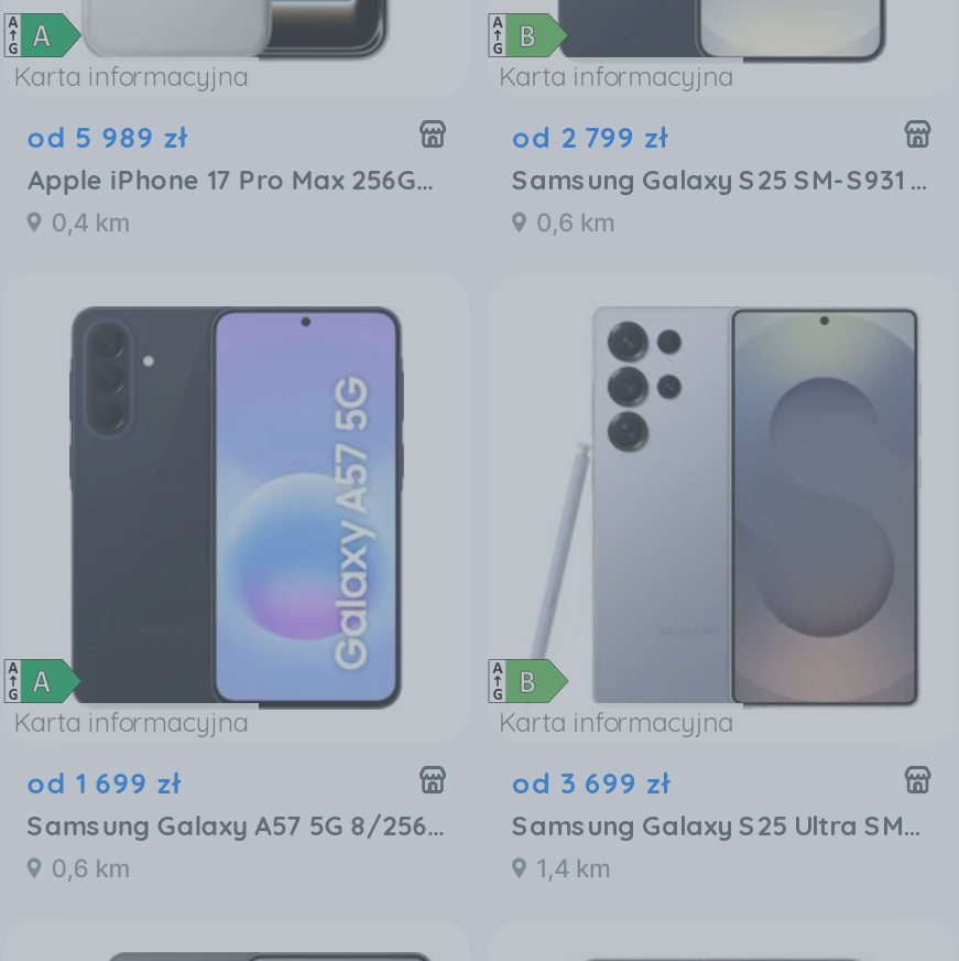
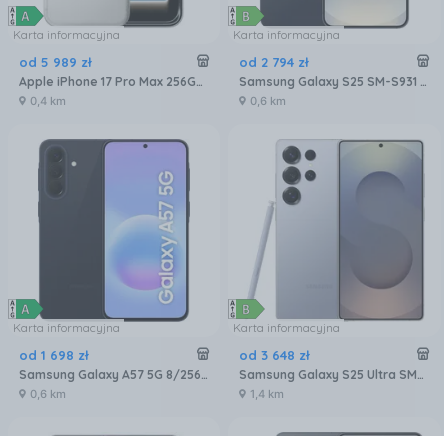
[512,119,668,155] od 2 799 zł -> [239,54,309,70] od 2 794 zł
[27,766,181,801] od 1 699 zł -> [19,347,89,363] od 1 698 zł
[512,766,671,801] od 3 699 zł -> [239,347,310,363] od 3 648 zł

